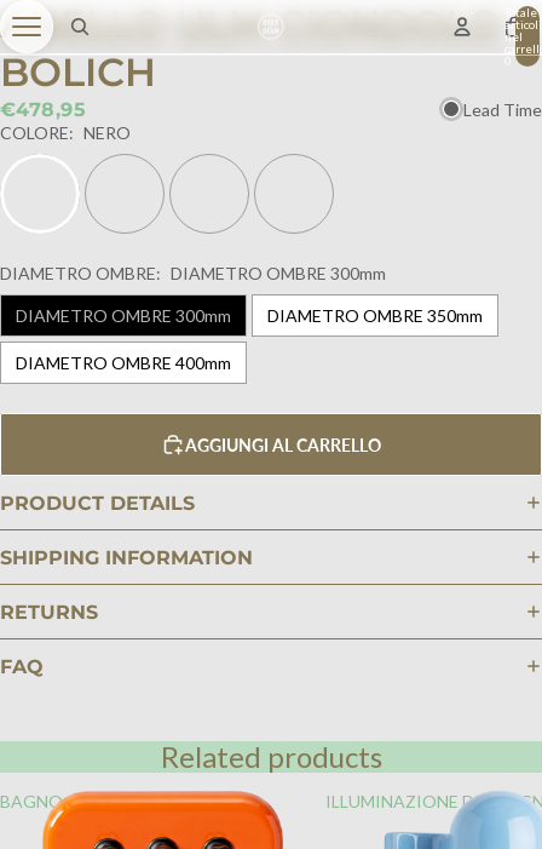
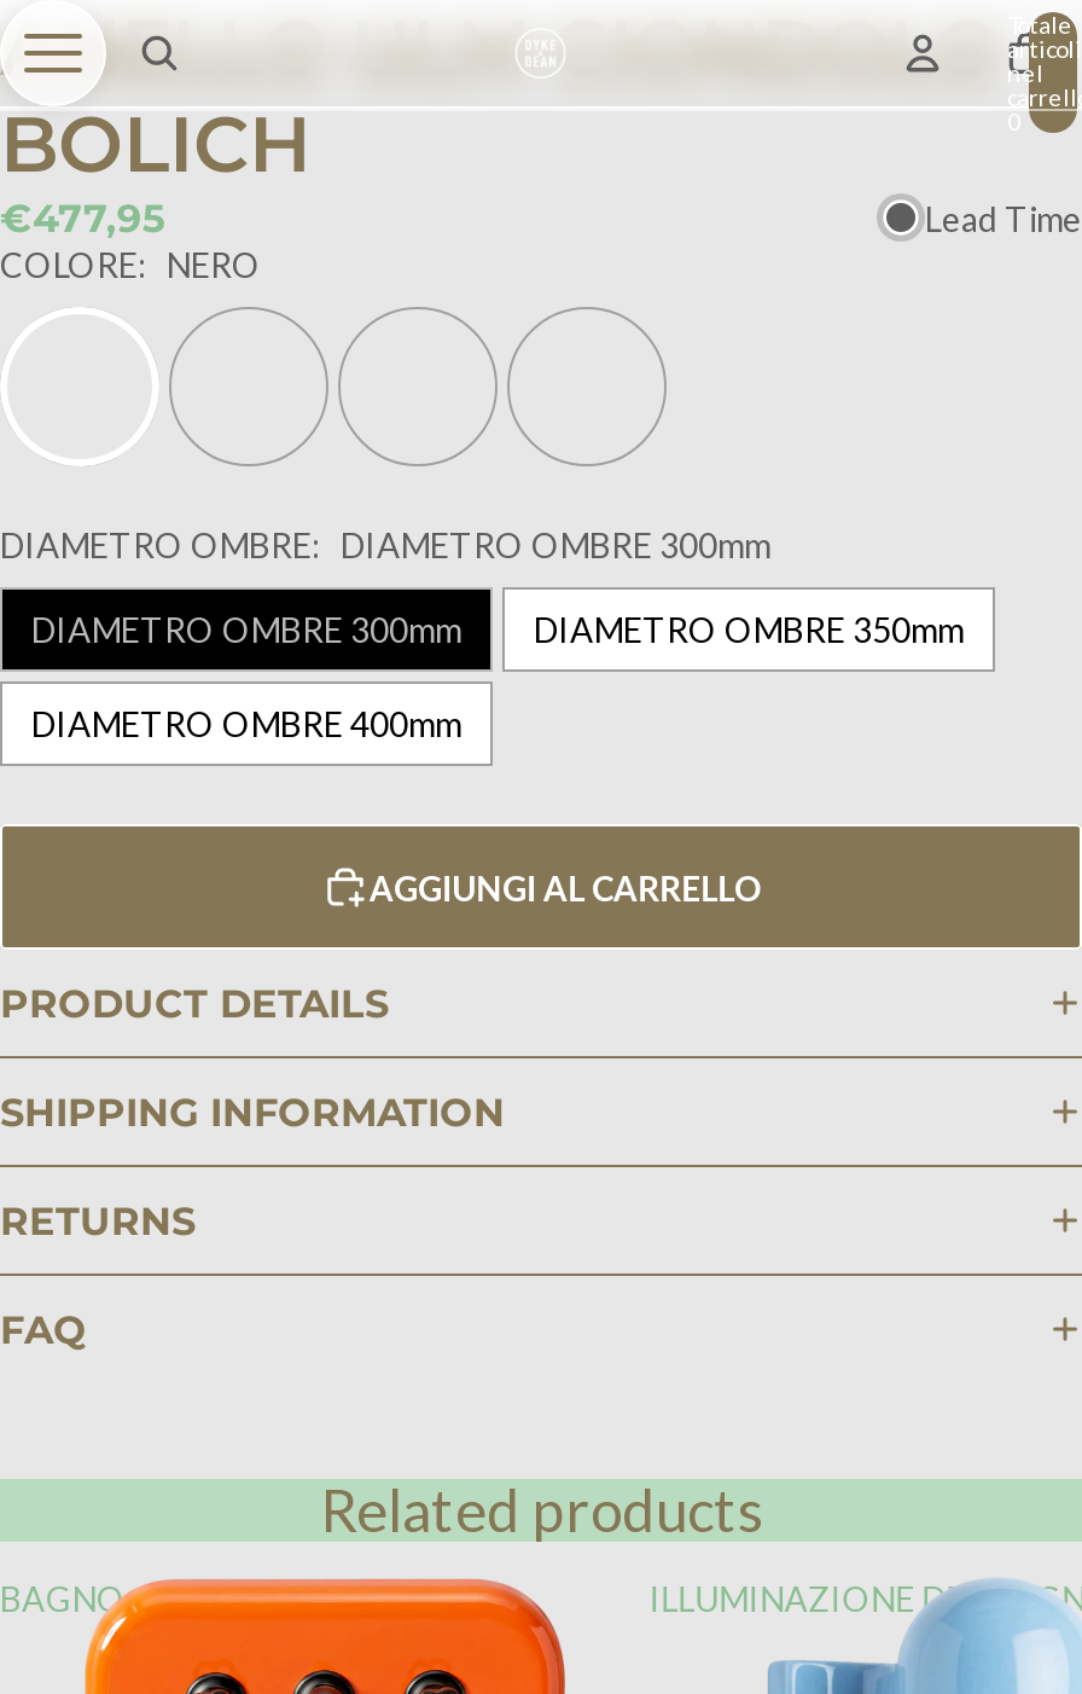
[0,97,86,121] €478,95 -> [0,195,168,240] €477,95

